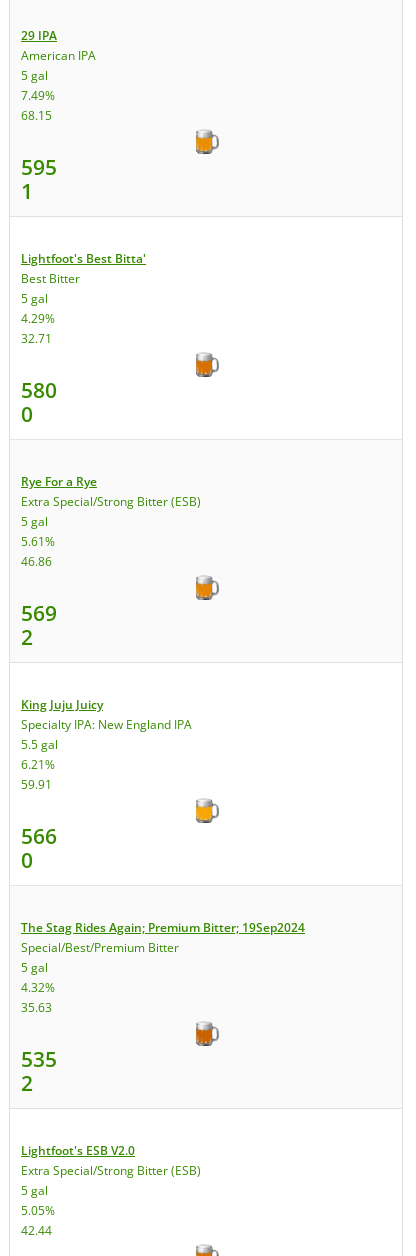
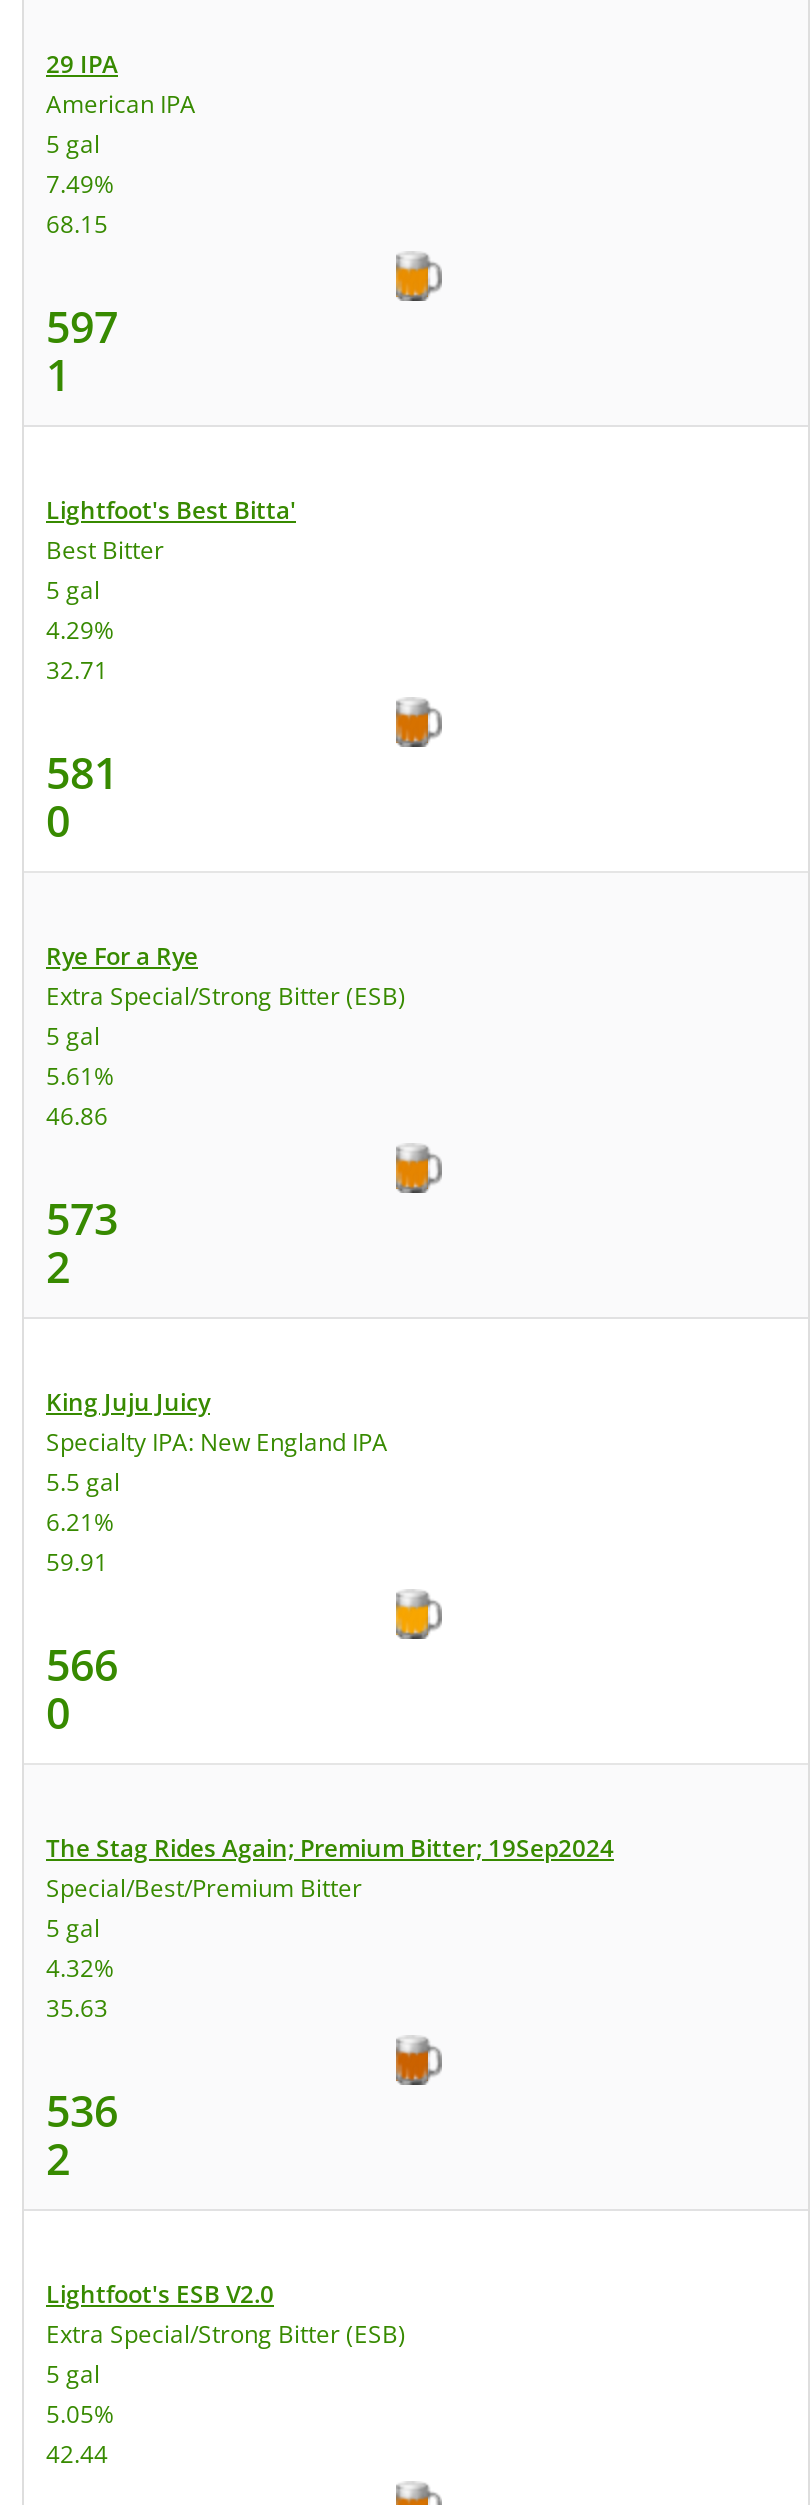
[21,152,57,181] 595 -> [46,297,118,355] 597
[21,375,57,404] 580 -> [46,743,118,801] 581
[21,598,57,627] 569 -> [46,1189,118,1247] 573
[21,1044,57,1073] 535 -> [46,2081,118,2139] 536

